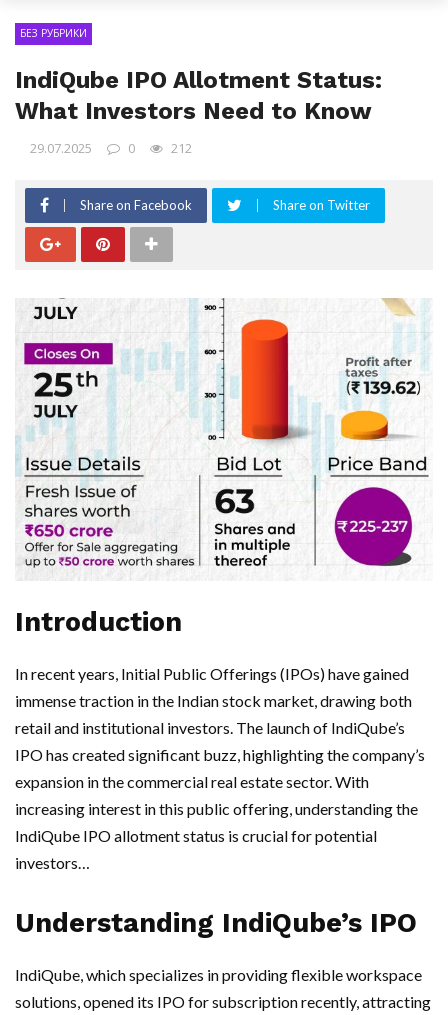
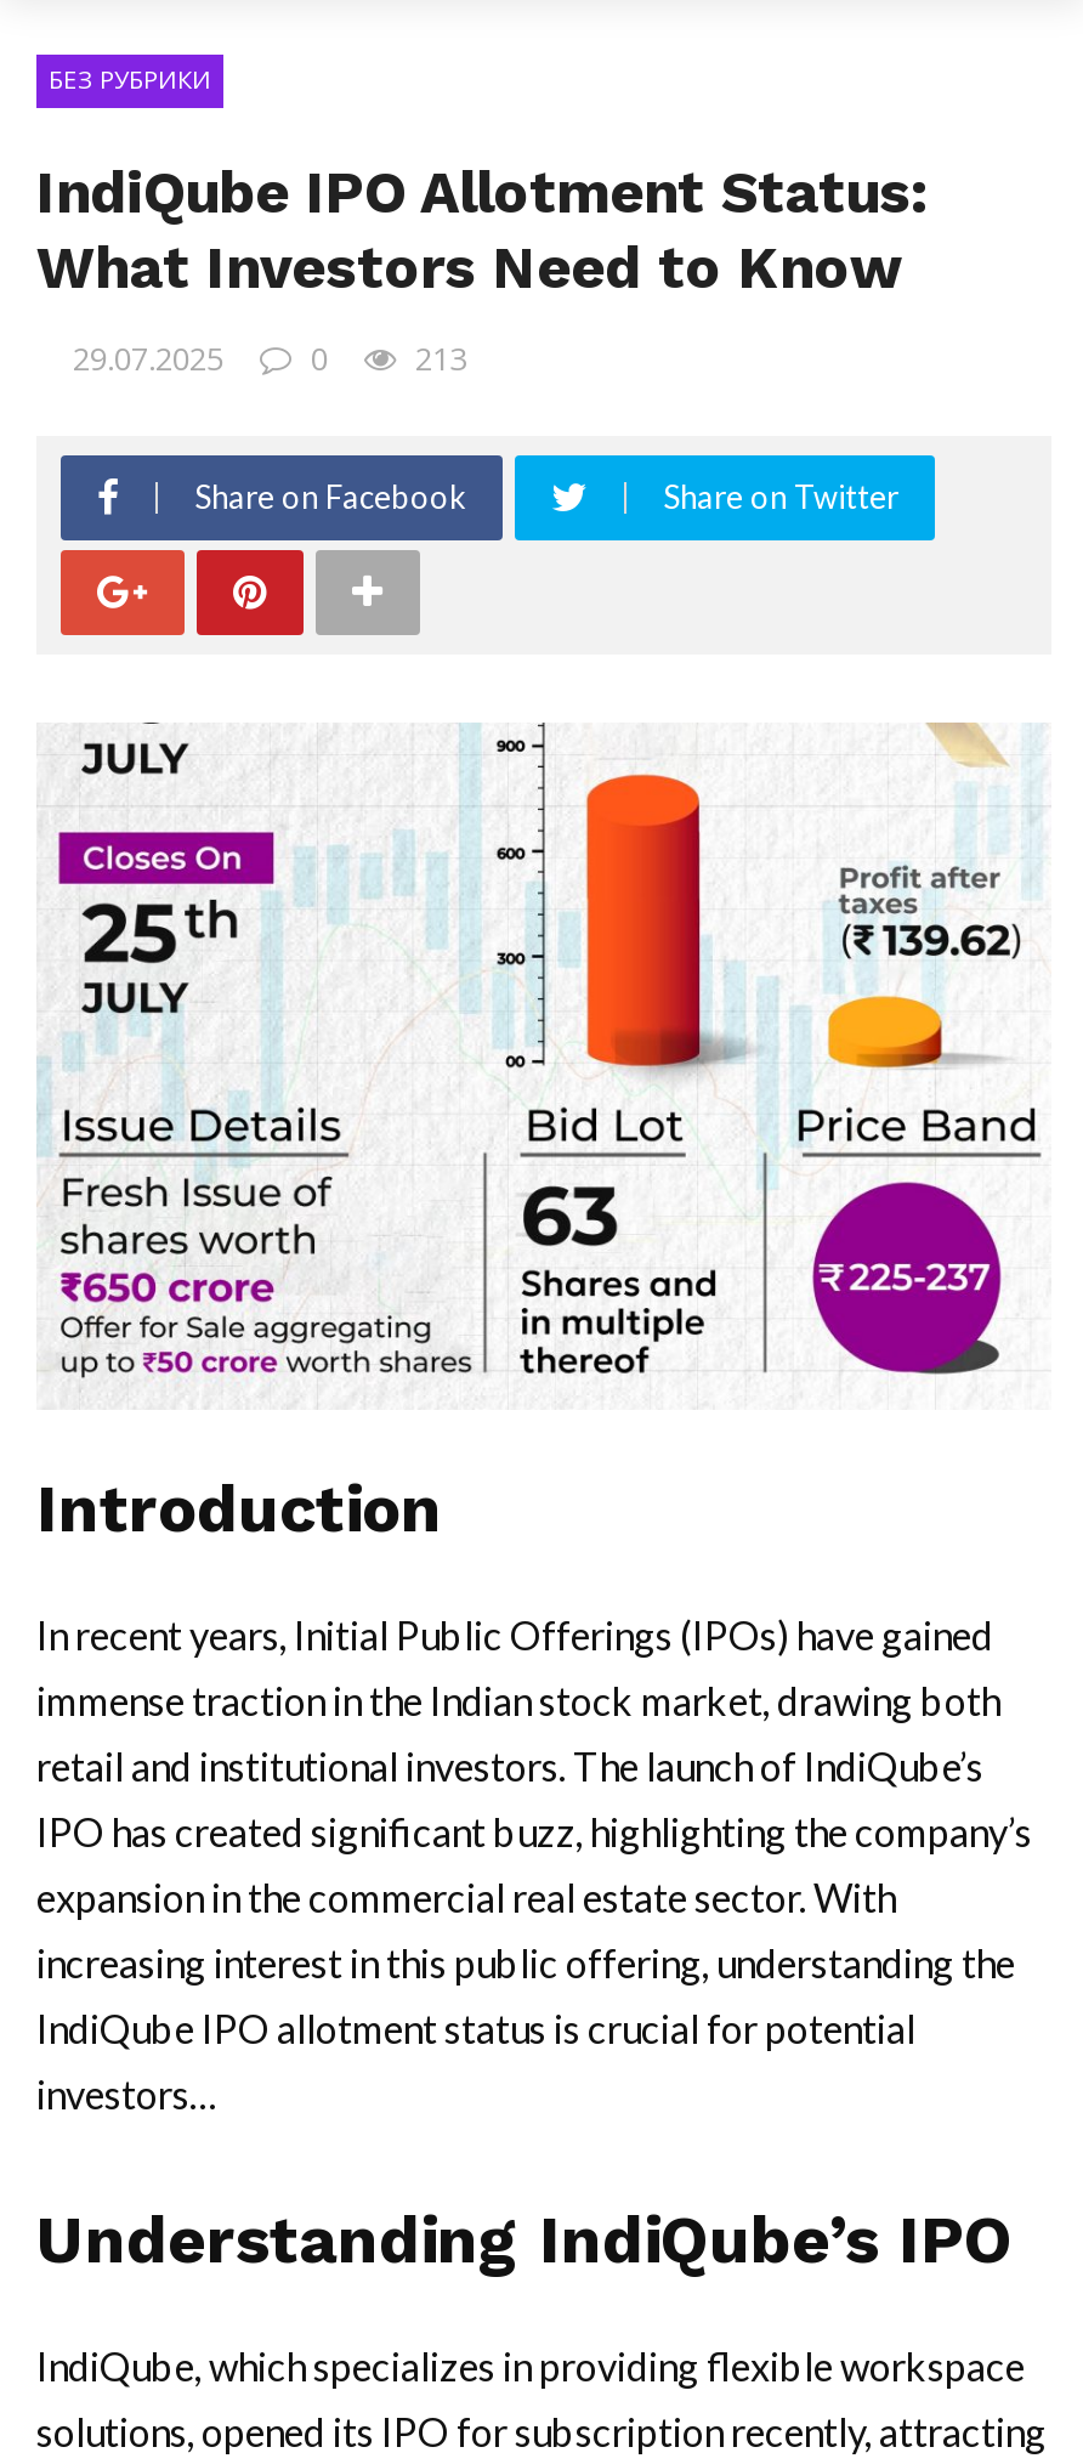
[30,139,192,157] 29.07.2025 0 212 -> [73,336,466,380] 29.07.2025 0 213

